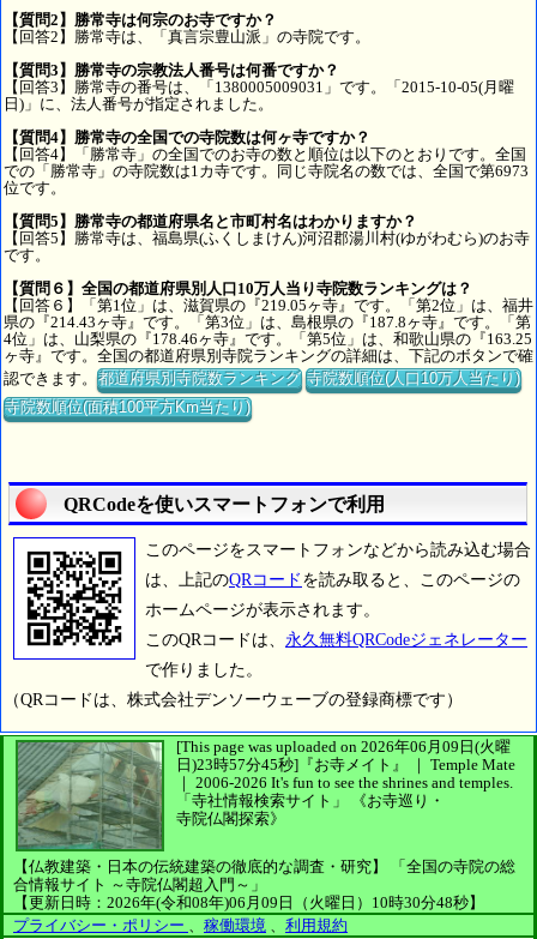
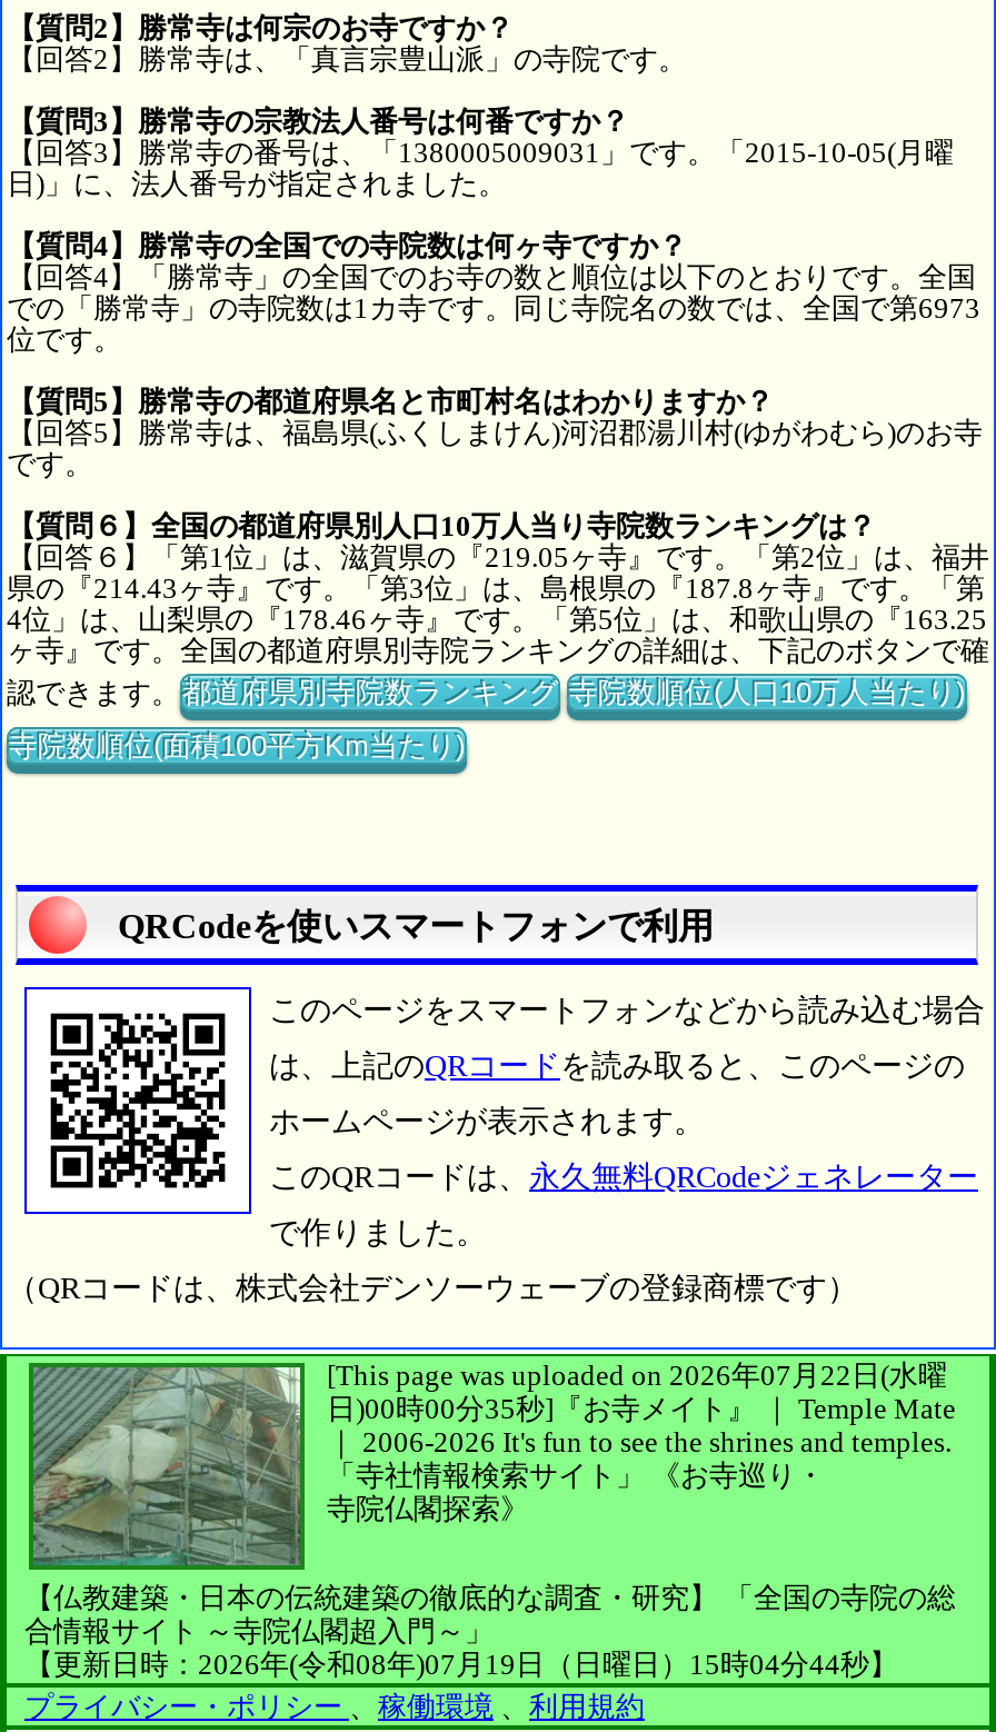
[176,738,511,756] [This page was uploaded on 2026年06月09日(火曜 -> [327,1359,947,1392] [This page was uploaded on 2026年07月22日(水曜
[176,756,515,774] 日)23時57分45秒]『お寺メイト』 ｜ Temple Mate -> [327,1392,956,1426] 日)00時00分35秒]『お寺メイト』 ｜ Temple Mate
[13,894,484,912] 【更新日時：2026年(令和08年)06月09日（火曜日）10時30分48秒】 -> [24,1648,898,1681] 【更新日時：2026年(令和08年)07月19日（日曜日）15時04分44秒】

